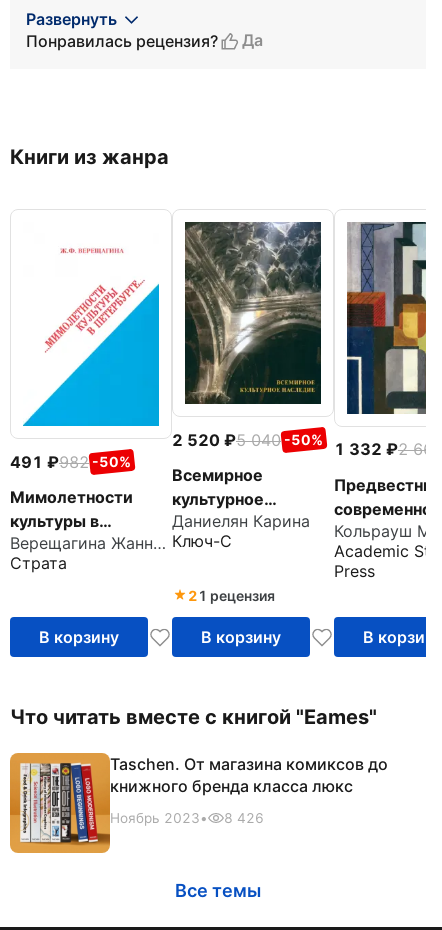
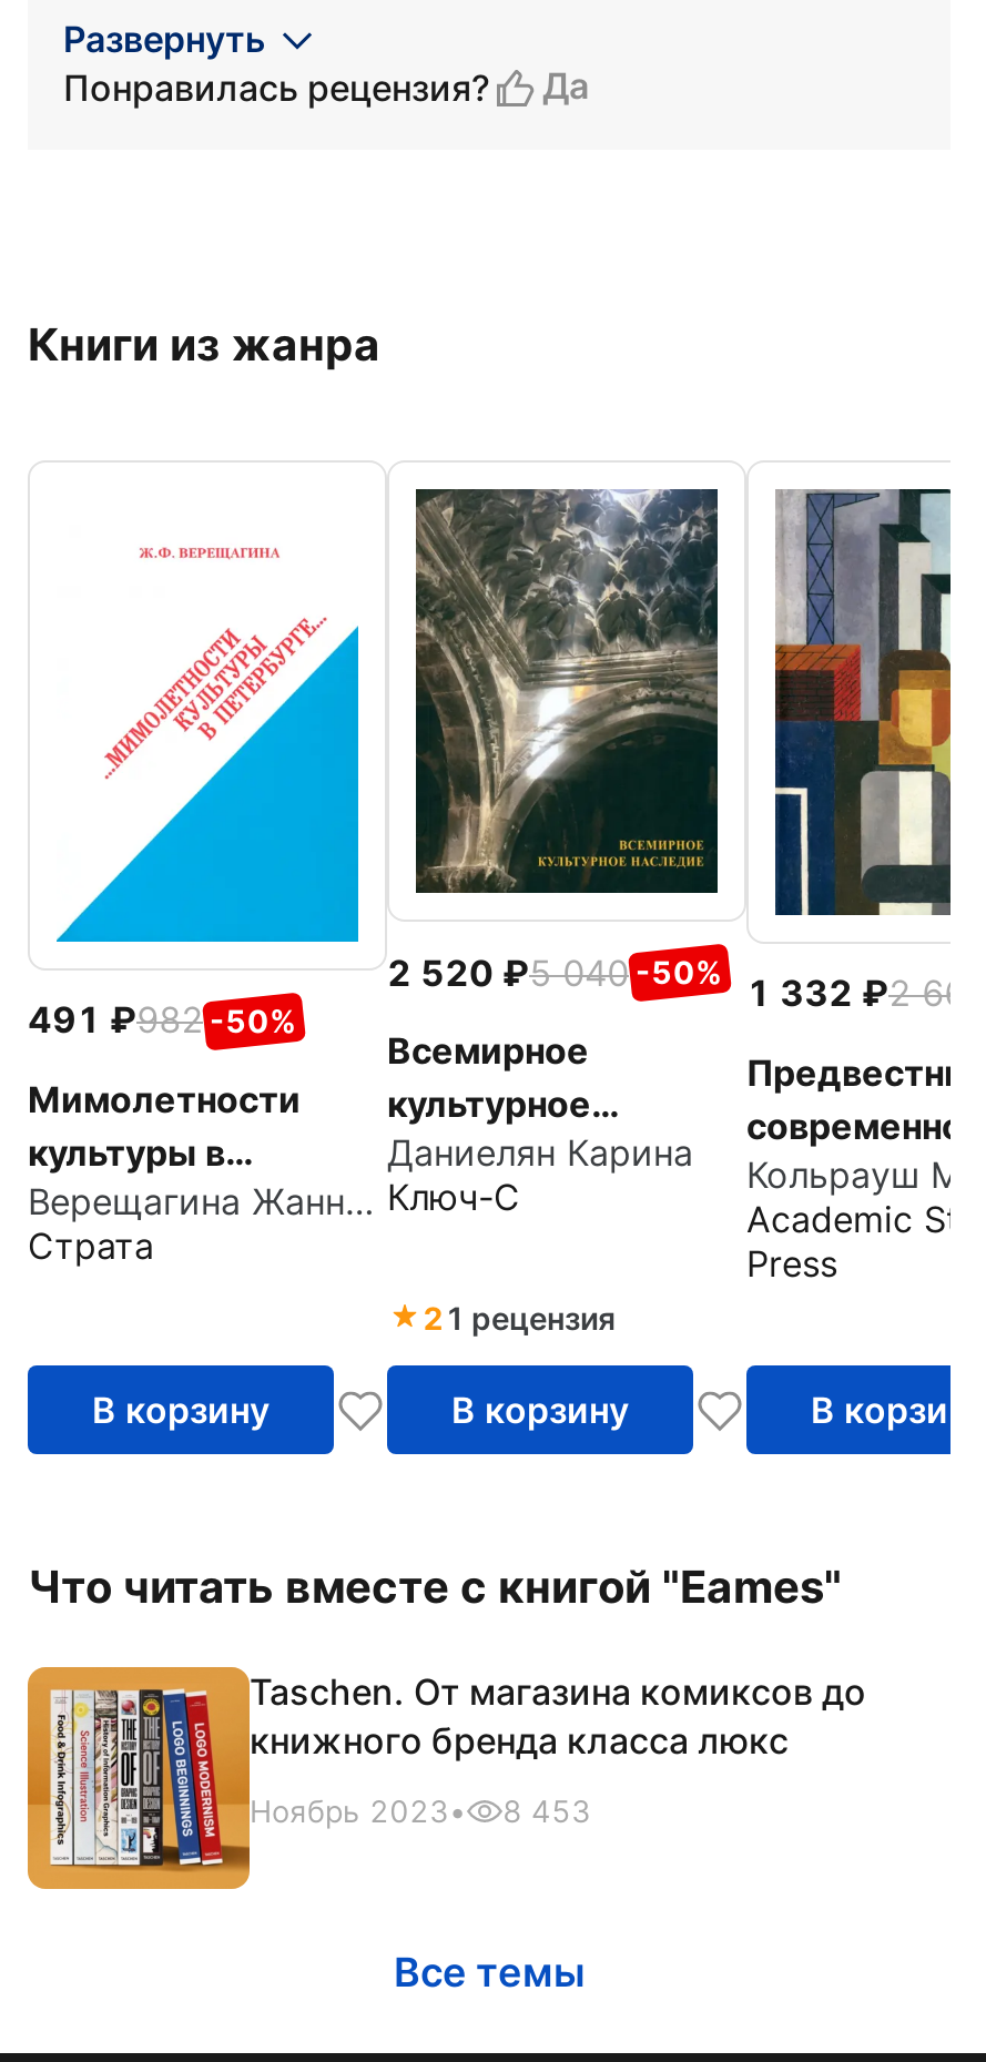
[110,810,264,826] Ноябрь 2023• 8 426 -> [250,1794,591,1830] Ноябрь 2023• 8 453

